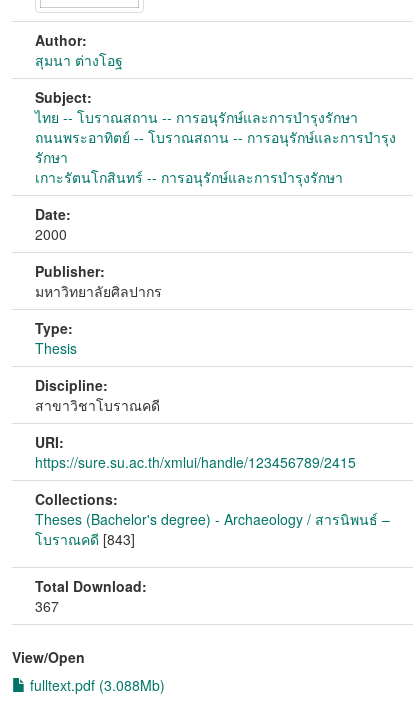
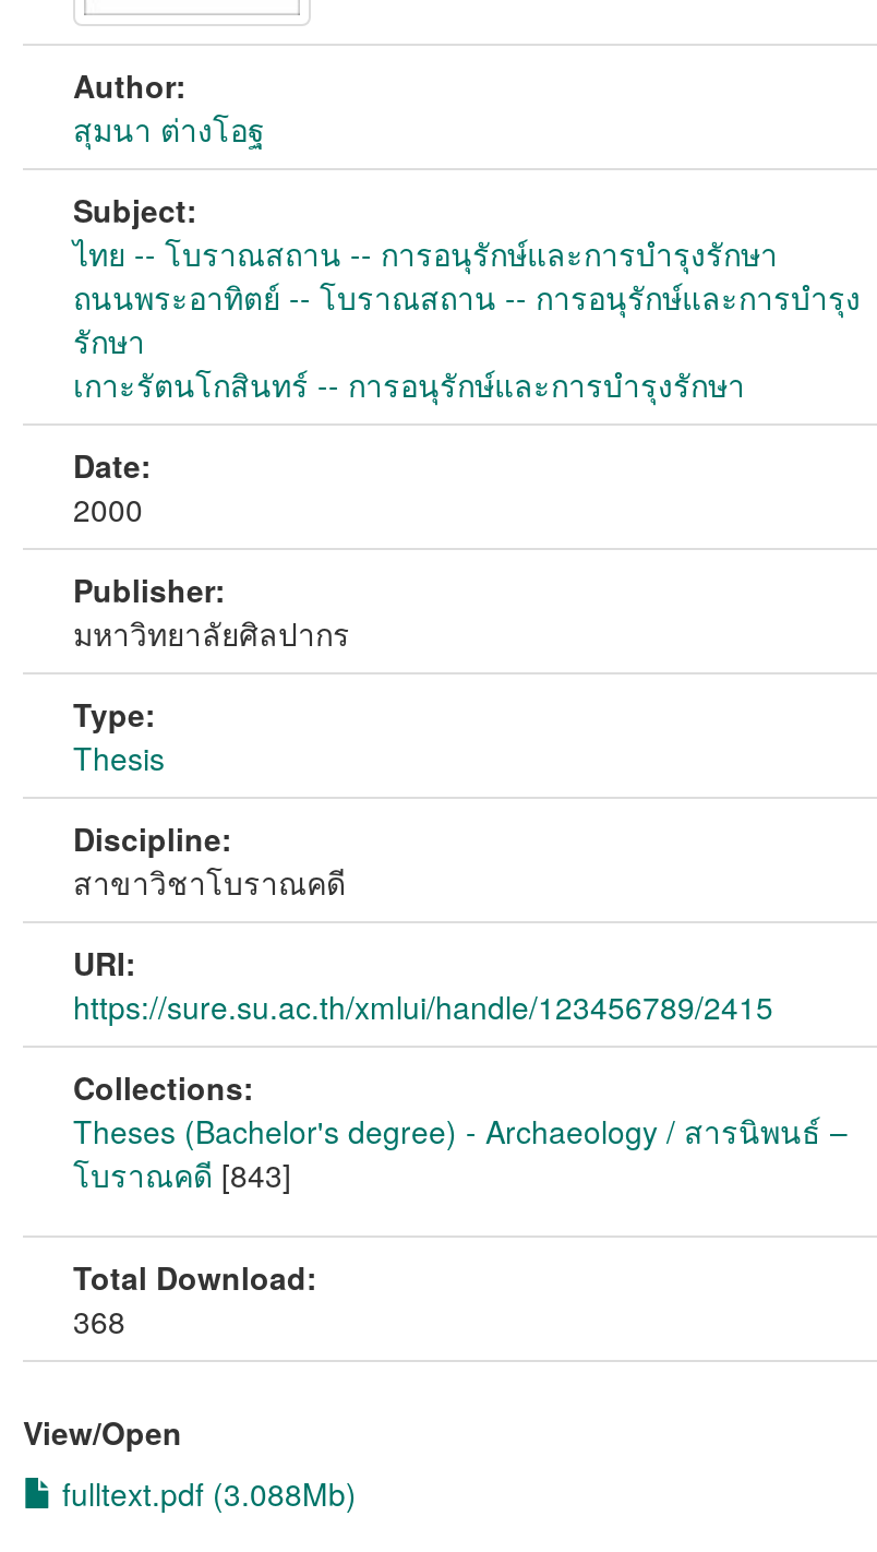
[35,596,59,616] 367 -> [73,1299,125,1342] 368

